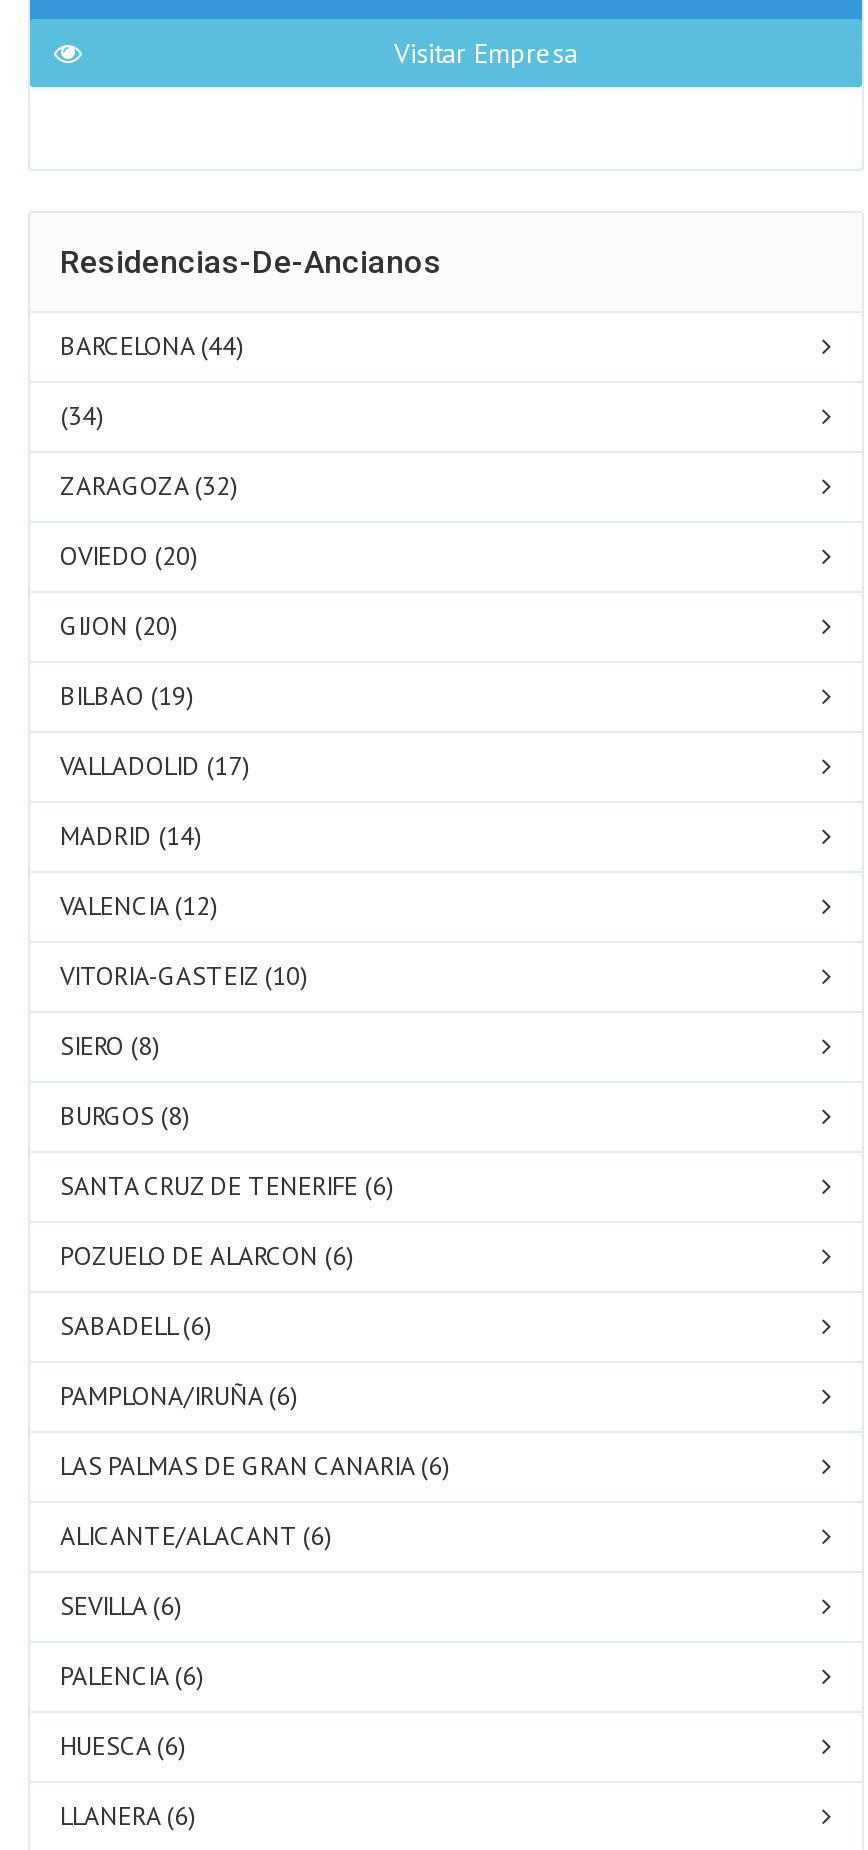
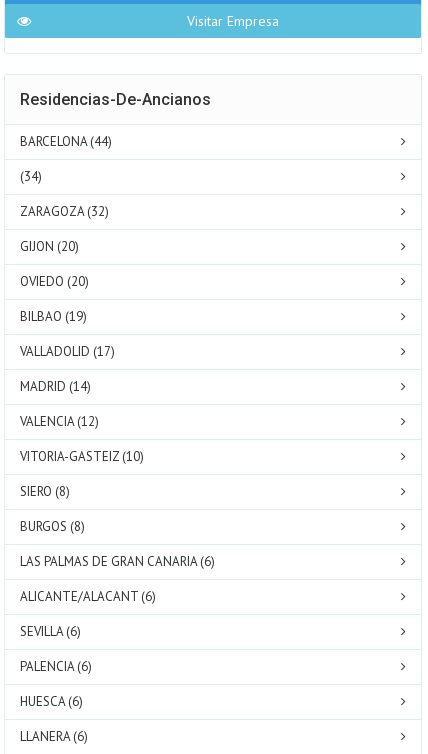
[60,539,198,573] OVIEDO (20) -> none
none -> [20,273,89,290] OVIEDO (20)
[60,1169,394,1413] SANTA CRUZ DE TENERIFE (6) | POZUELO DE ALARCON (6) | SABADELL (6) | PAMPLONA/IRUÑA (6) -> none

